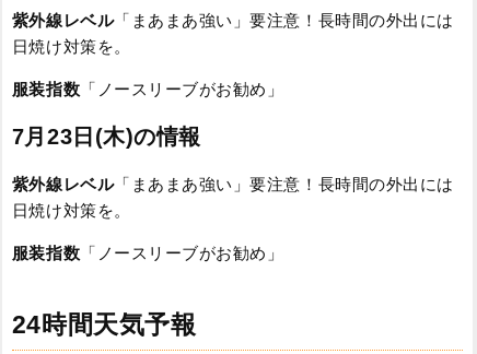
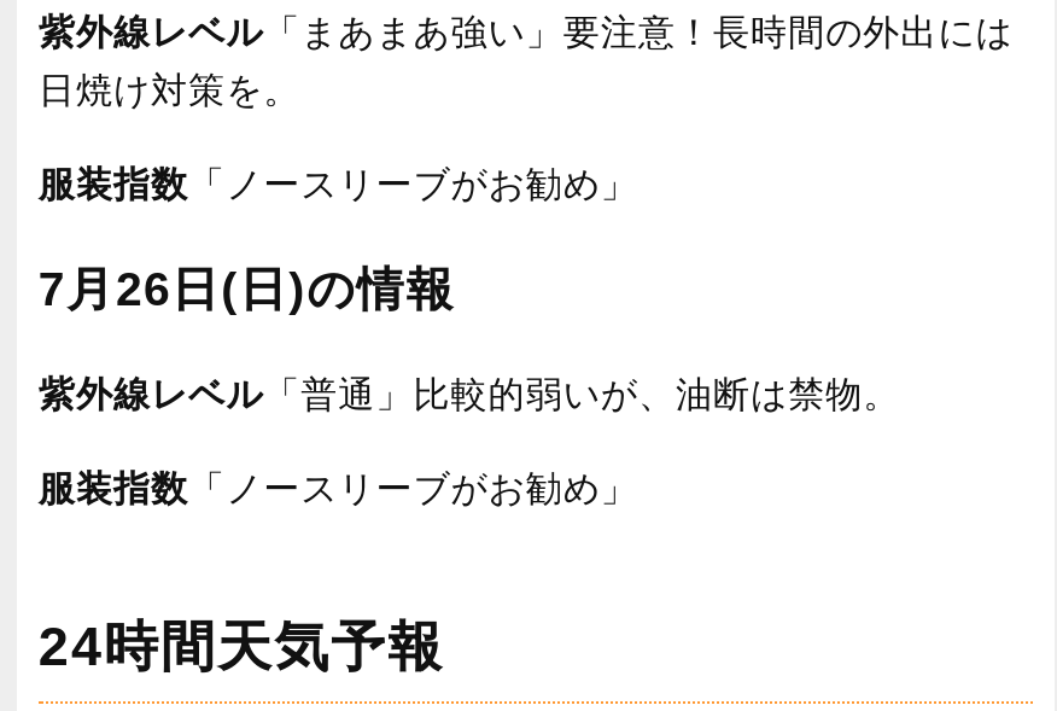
[12,125,201,149] 7月23日(木)の情報 -> [38,262,456,315] 7月26日(日)の情報
[12,175,454,220] 紫外線レベル「まあまあ強い」要注意！長時間の外出には | 日焼け対策を。 -> [38,373,901,414] 紫外線レベル「普通」比較的弱いが、油断は禁物。

